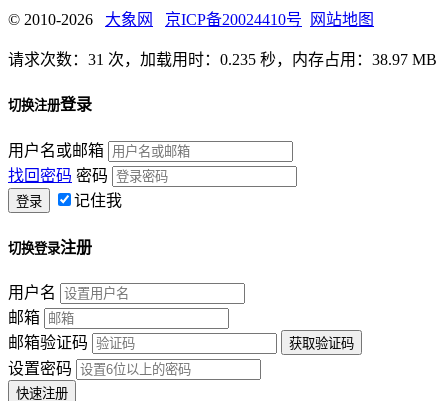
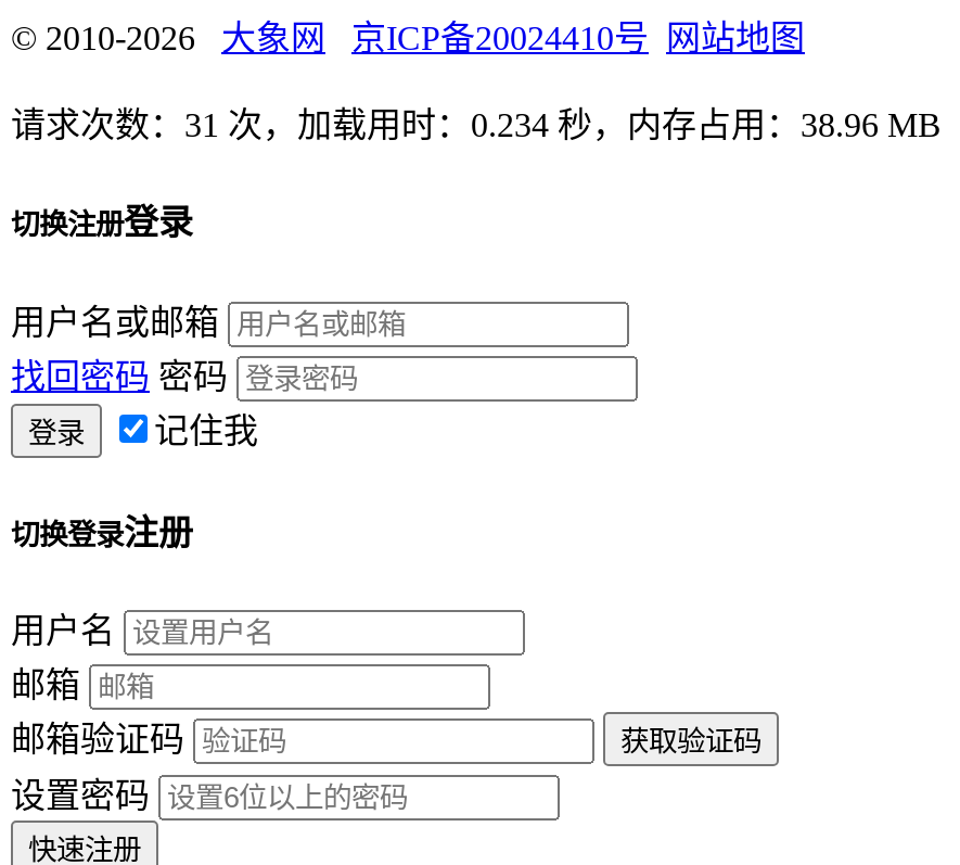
[8,51,437,68] 请求次数：31 次，加载用时：0.235 秒，内存占用：38.97 MB -> [11,107,942,143] 请求次数：31 次，加载用时：0.234 秒，内存占用：38.96 MB

